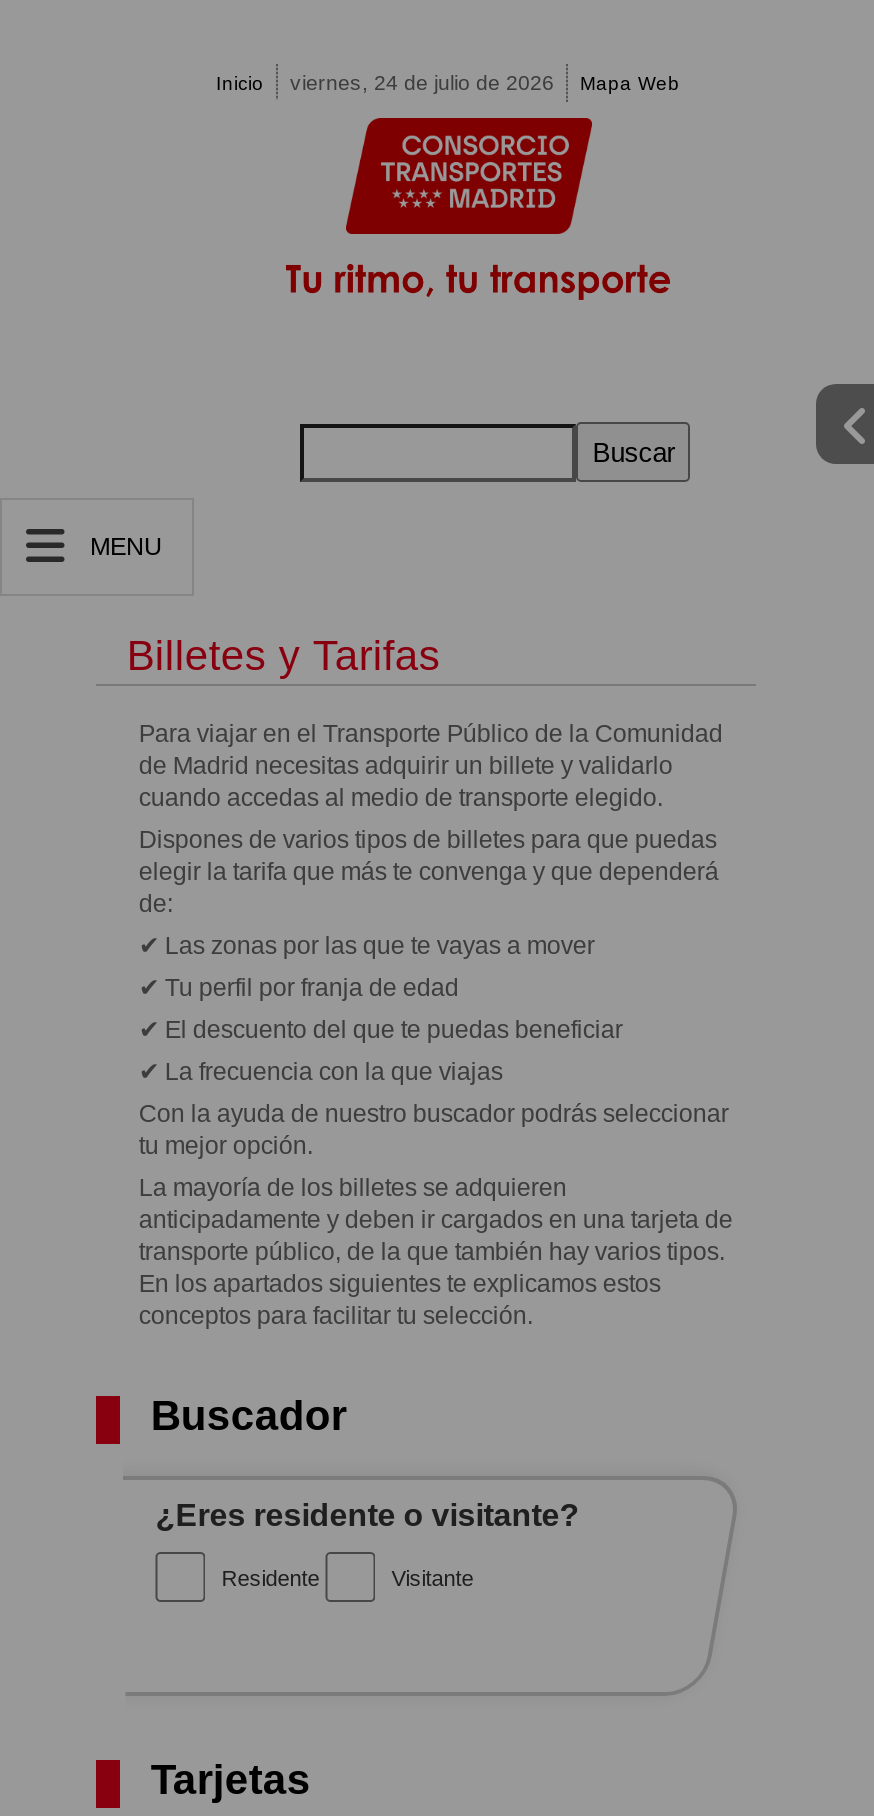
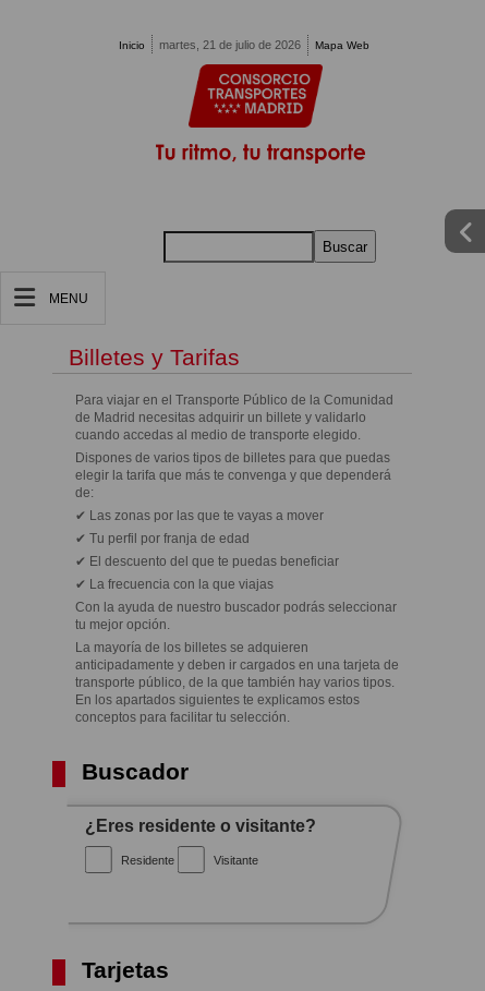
[290,70,554,94] viernes, 24 de julio de 2026 -> [159,38,301,51] martes, 21 de julio de 2026

